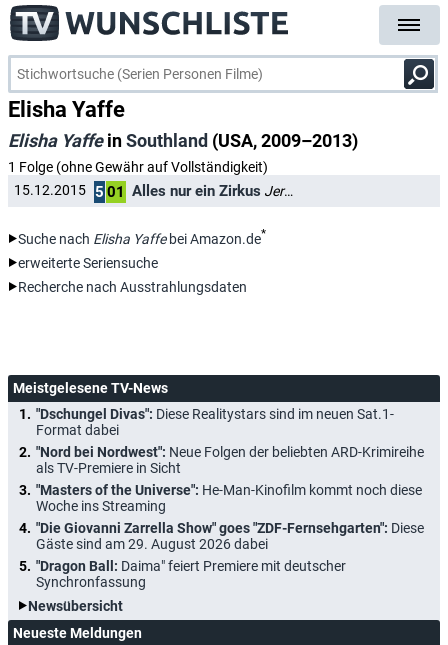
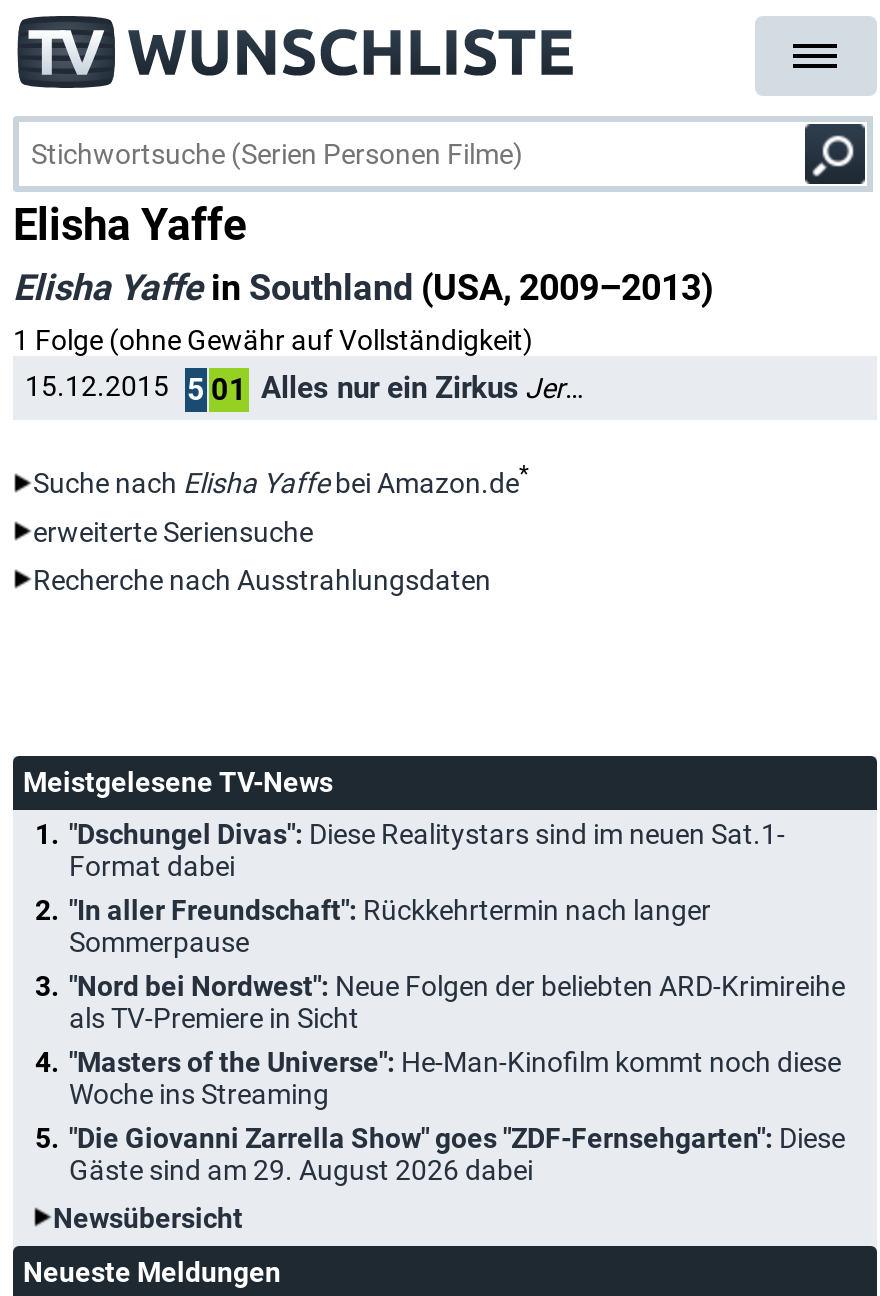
none -> [69,893,711,957] "In aller Freundschaft": Rückkehrtermin nach langer | Sommerpause
moved [36,444,424,552] -> [69,969,845,1185]: "Nord bei Nordwest": Neue Folgen der beliebten ARD-Krimireihe | als TV-Premiere in Sicht | "Masters of the Universe": He-Man-Kinofilm kommt noch diese | Woche ins Streaming | "Die Giovanni Zarrella Show" goes "ZDF-Fernsehgarten": Diese | Gäste sind am 29. August 2026 dabei
[36,558,346,590] "Dragon Ball: Daima" feiert Premiere mit deutscher | Synchronfassung -> none

